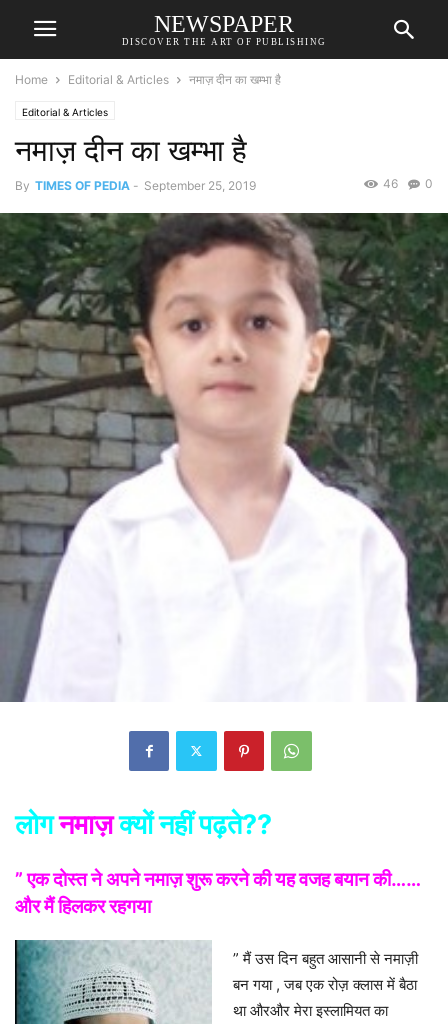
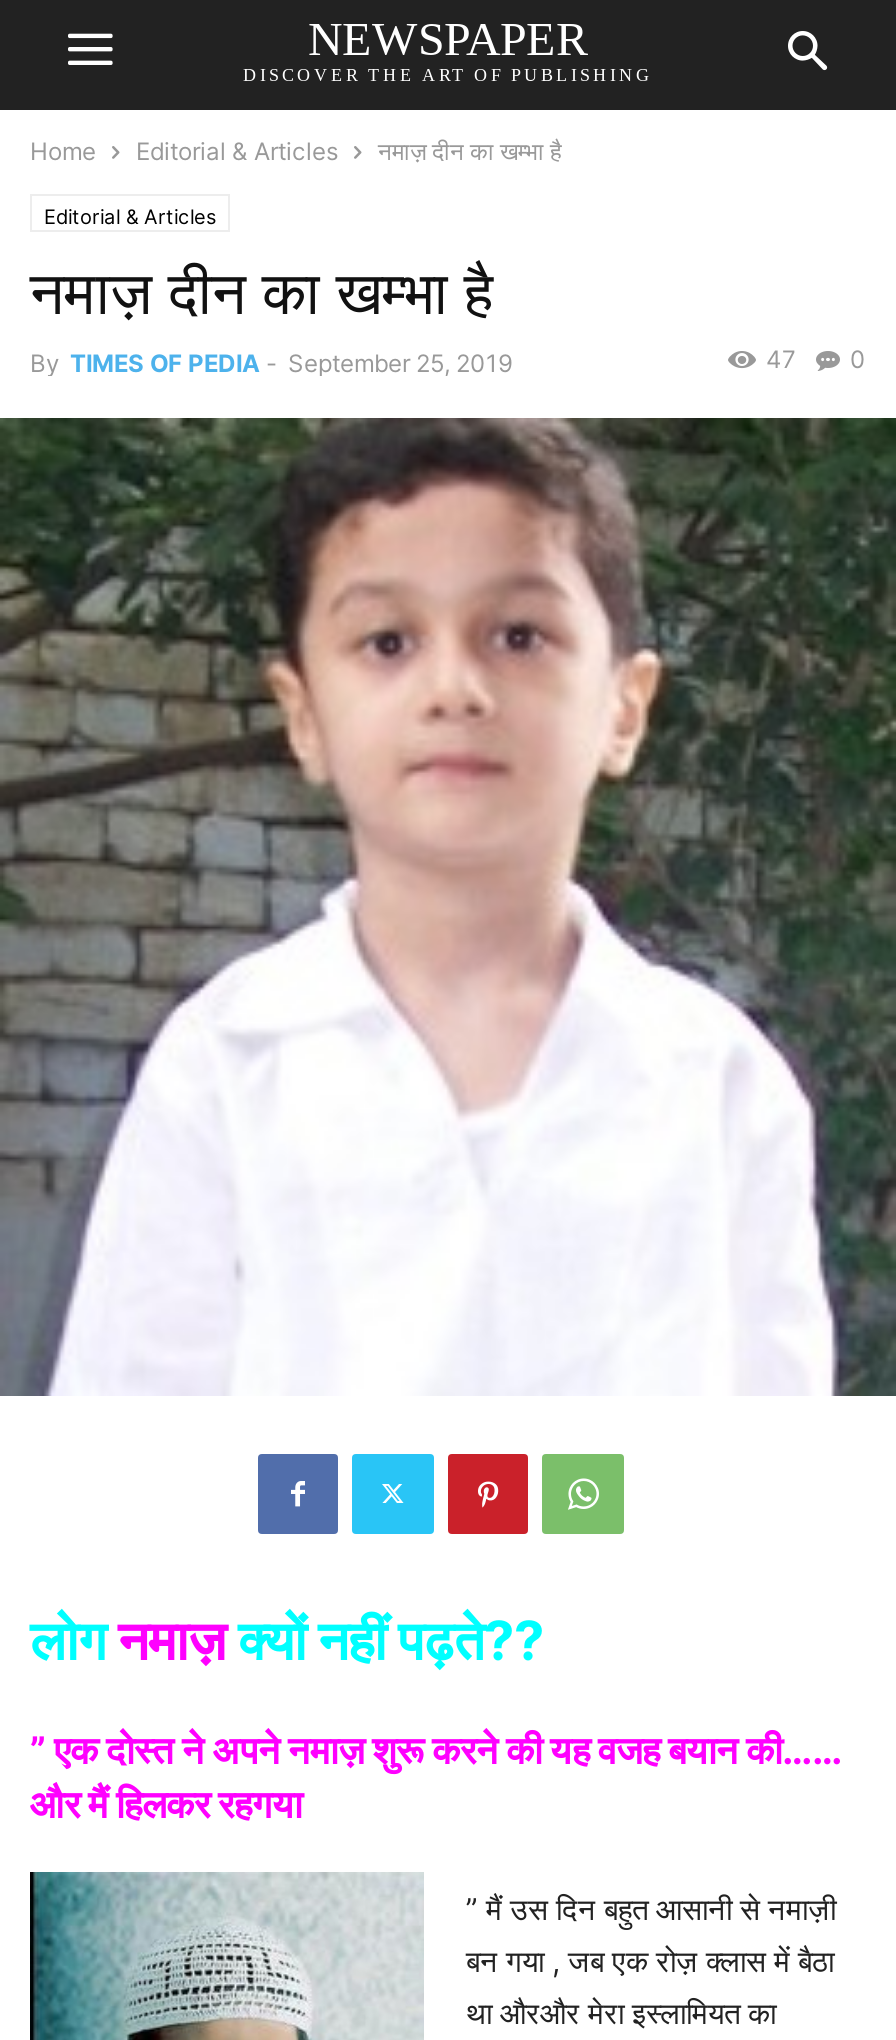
[383,176,433,191] 46 0 -> [766,344,866,374] 47 0

